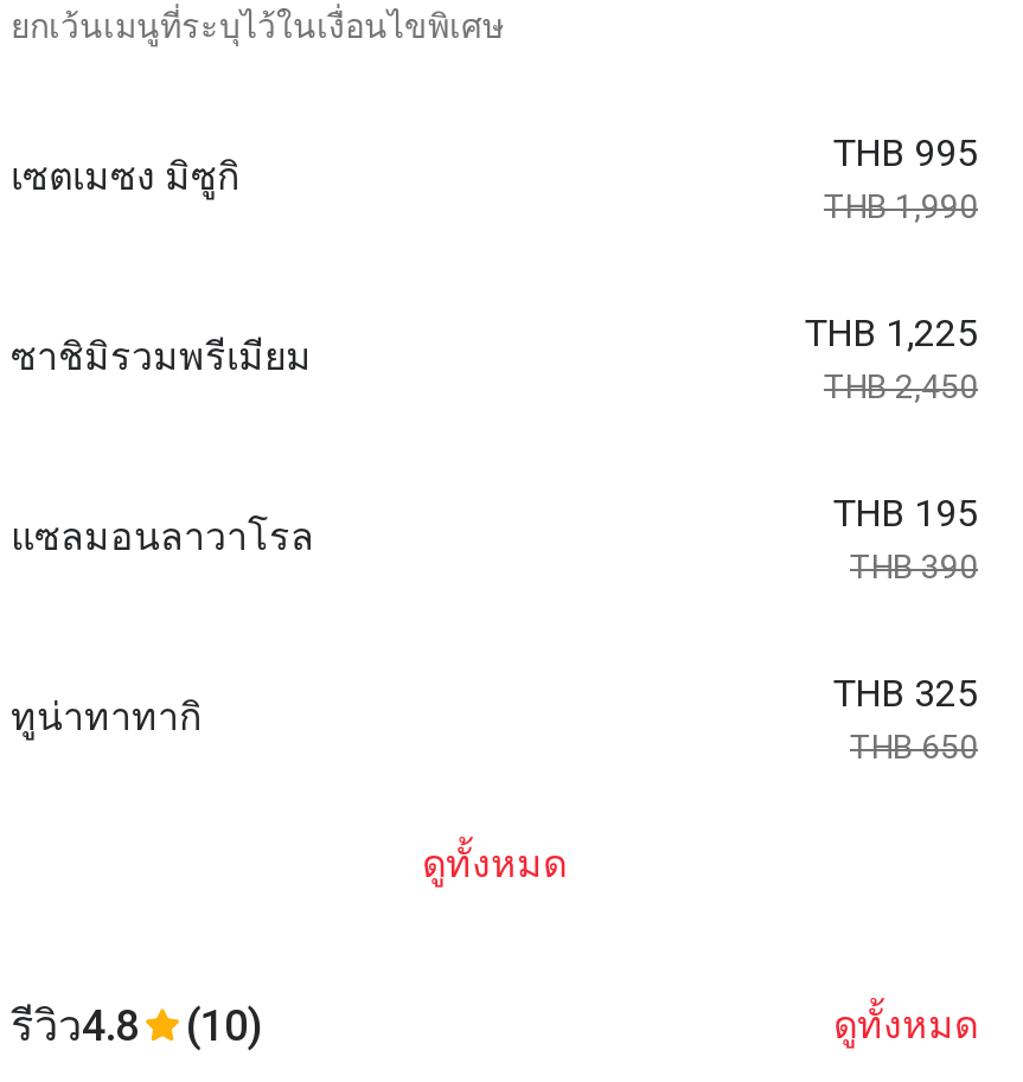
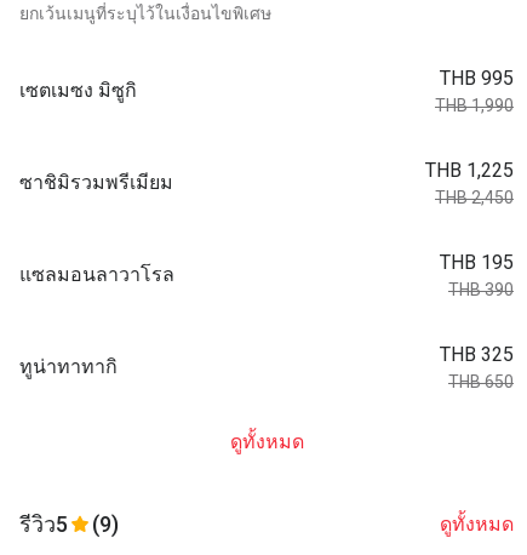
[11,1000,139,1050] รีวิว4.8 -> [19,511,68,537] รีวิว5
[186,1000,262,1050] (10) -> [92,511,119,537] (9)

